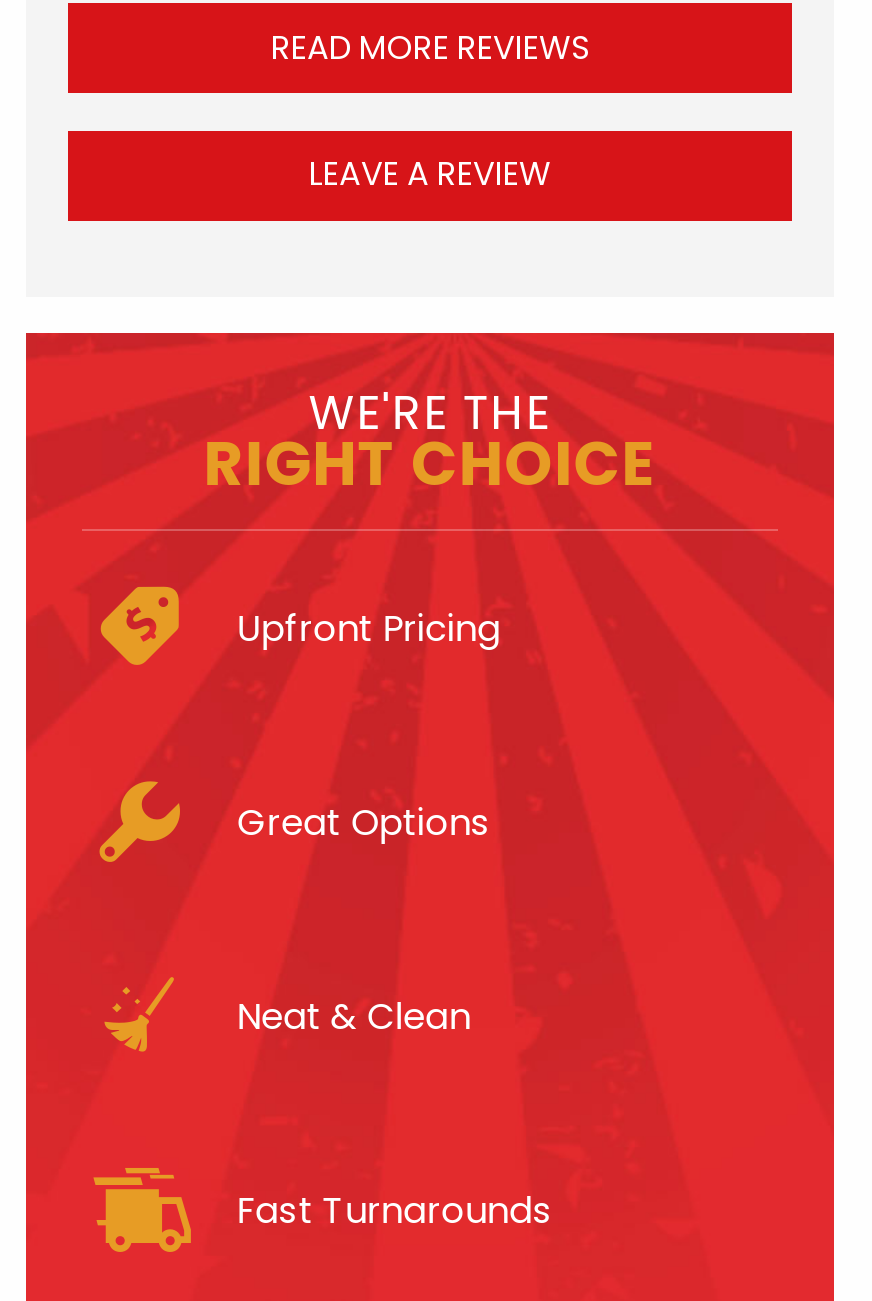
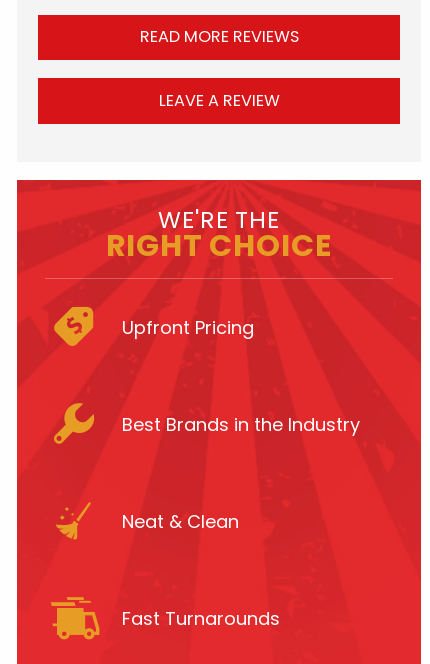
[236,797,490,847] Great Options -> [122,412,360,437] Best Brands in the Industry

